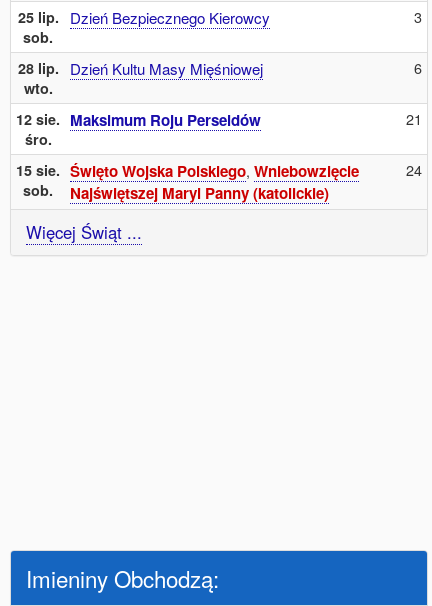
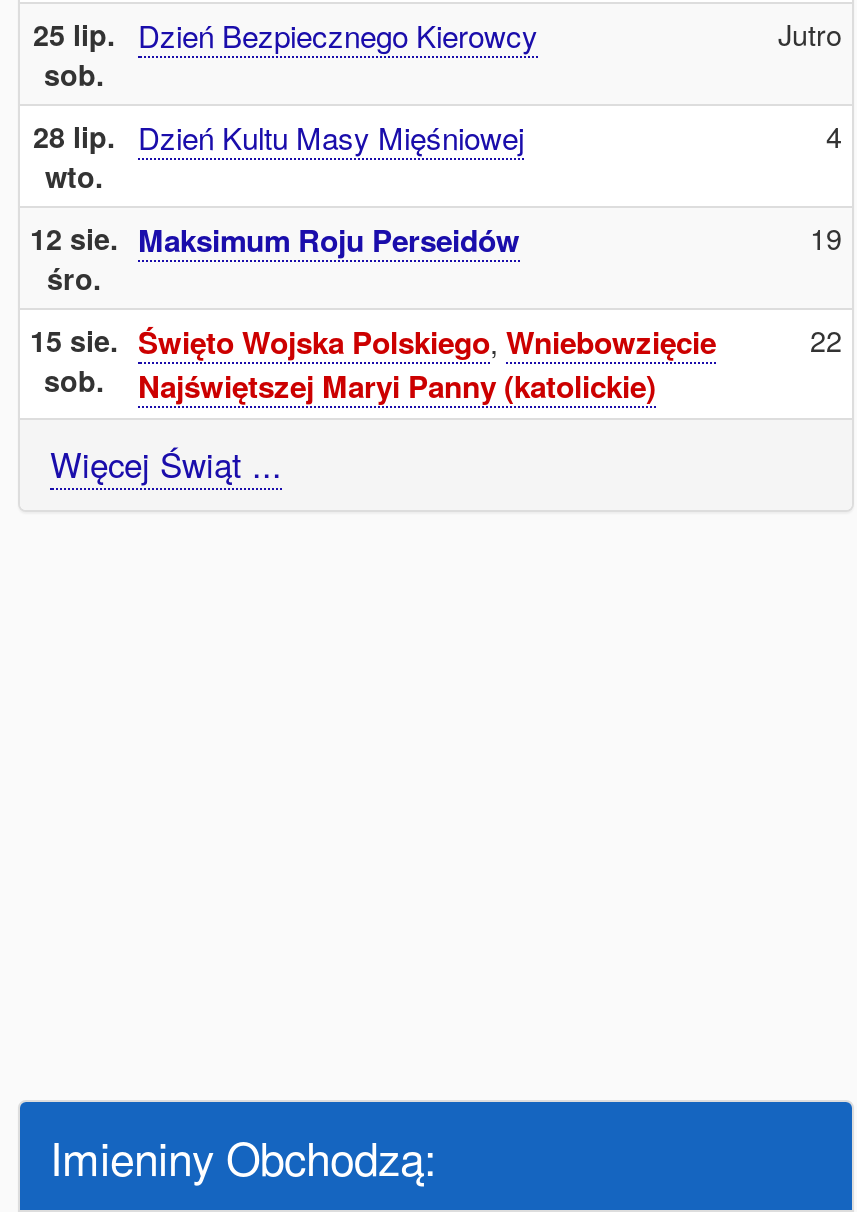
[414,6,422,27] 3 -> [778,12,842,54] Jutro
[414,57,422,78] 6 -> [826,114,842,156] 4
[406,108,422,129] 21 -> [810,216,842,258] 19
[406,159,422,180] 24 -> [810,318,842,360] 22

